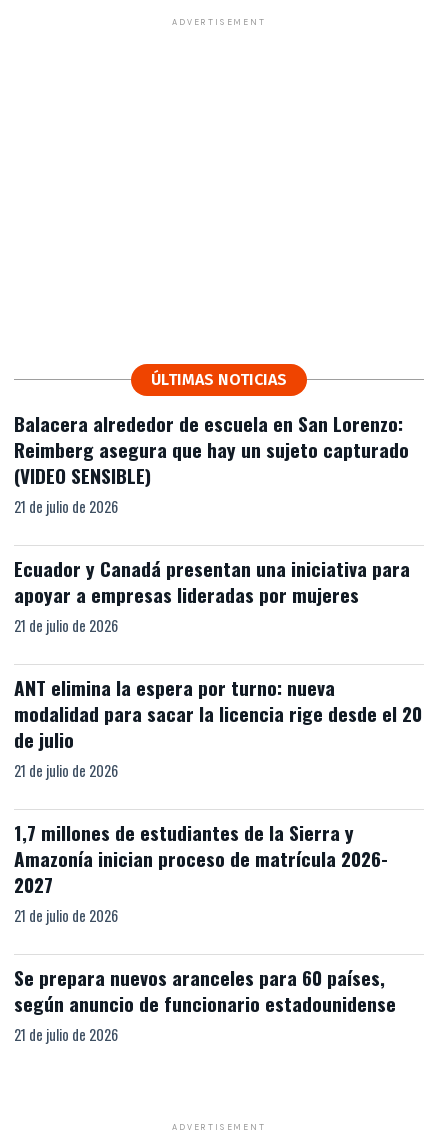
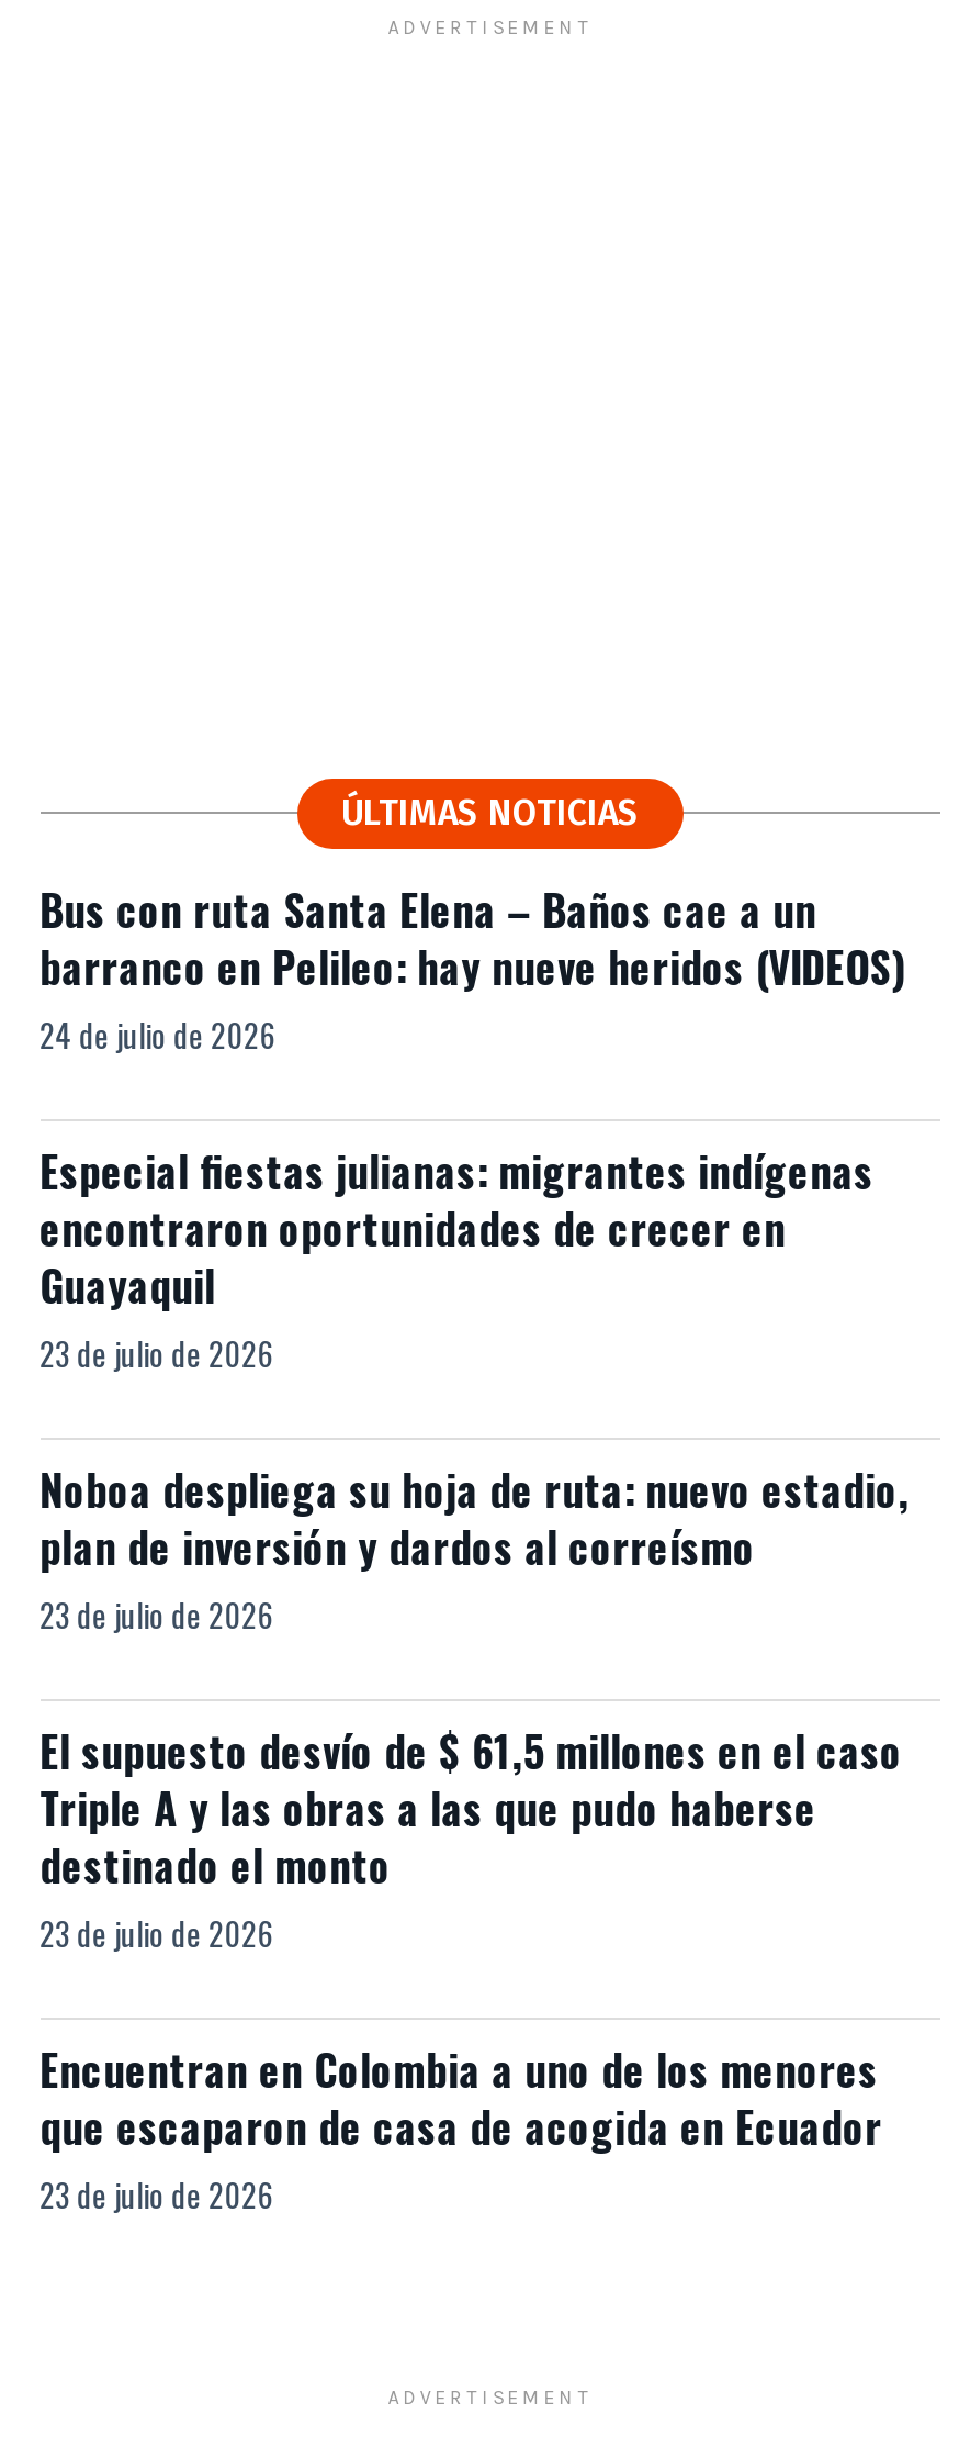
[14,409,409,517] Balacera alrededor de escuela en San Lorenzo: | Reimberg asegura que hay un sujeto capturado | (VIDEO SENSIBLE) | 21 de julio de 2026 -> [40,878,905,1058] Bus con ruta Santa Elena – Baños cae a un | barranco en Pelileo: hay nueve heridos (VIDEOS) | 24 de julio de 2026
[14,554,410,636] Ecuador y Canadá presentan una iniciativa para | apoyar a empresas lideradas por mujeres | 21 de julio de 2026 -> [40,1139,874,1376] Especial fiestas julianas: migrantes indígenas | encontraron oportunidades de crecer en | Guayaquil | 23 de julio de 2026
[14,673,422,781] ANT elimina la espera por turno: nueva | modalidad para sacar la licencia rige desde el 20 | de julio | 21 de julio de 2026 -> [40,1457,909,1638] Noboa despliega su hoja de ruta: nuevo estadio, | plan de inversión y dardos al correísmo | 23 de julio de 2026
[14,818,388,926] 1,7 millones de estudiantes de la Sierra y | Amazonía inician proceso de matrícula 2026- | 2027 | 21 de julio de 2026 -> [40,1719,902,1956] El supuesto desvío de $ 61,5 millones en el caso | Triple A y las obras a las que pudo haberse | destinado el monto | 23 de julio de 2026
[14,963,396,1045] Se prepara nuevos aranceles para 60 países, | según anuncio de funcionario estadounidense | 21 de julio de 2026 -> [40,2037,883,2217] Encuentran en Colombia a uno de los menores | que escaparon de casa de acogida en Ecuador | 23 de julio de 2026

